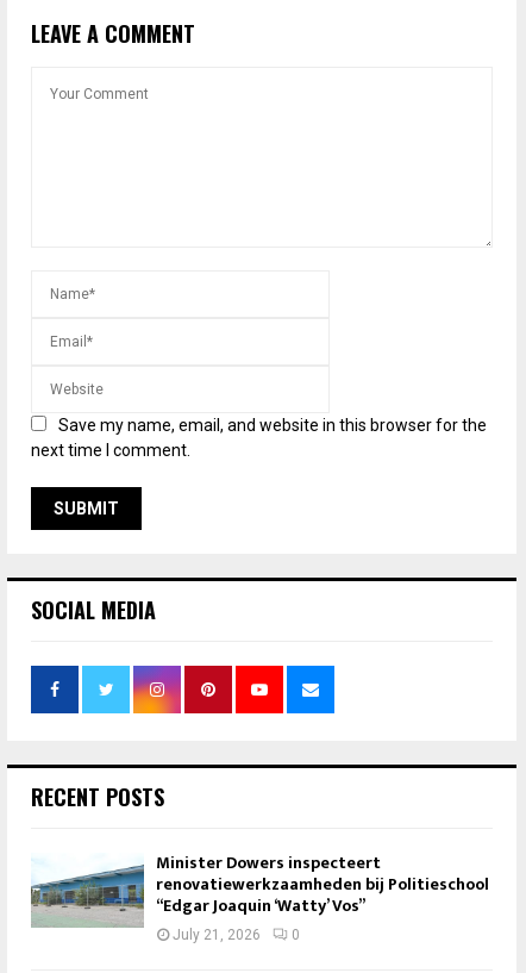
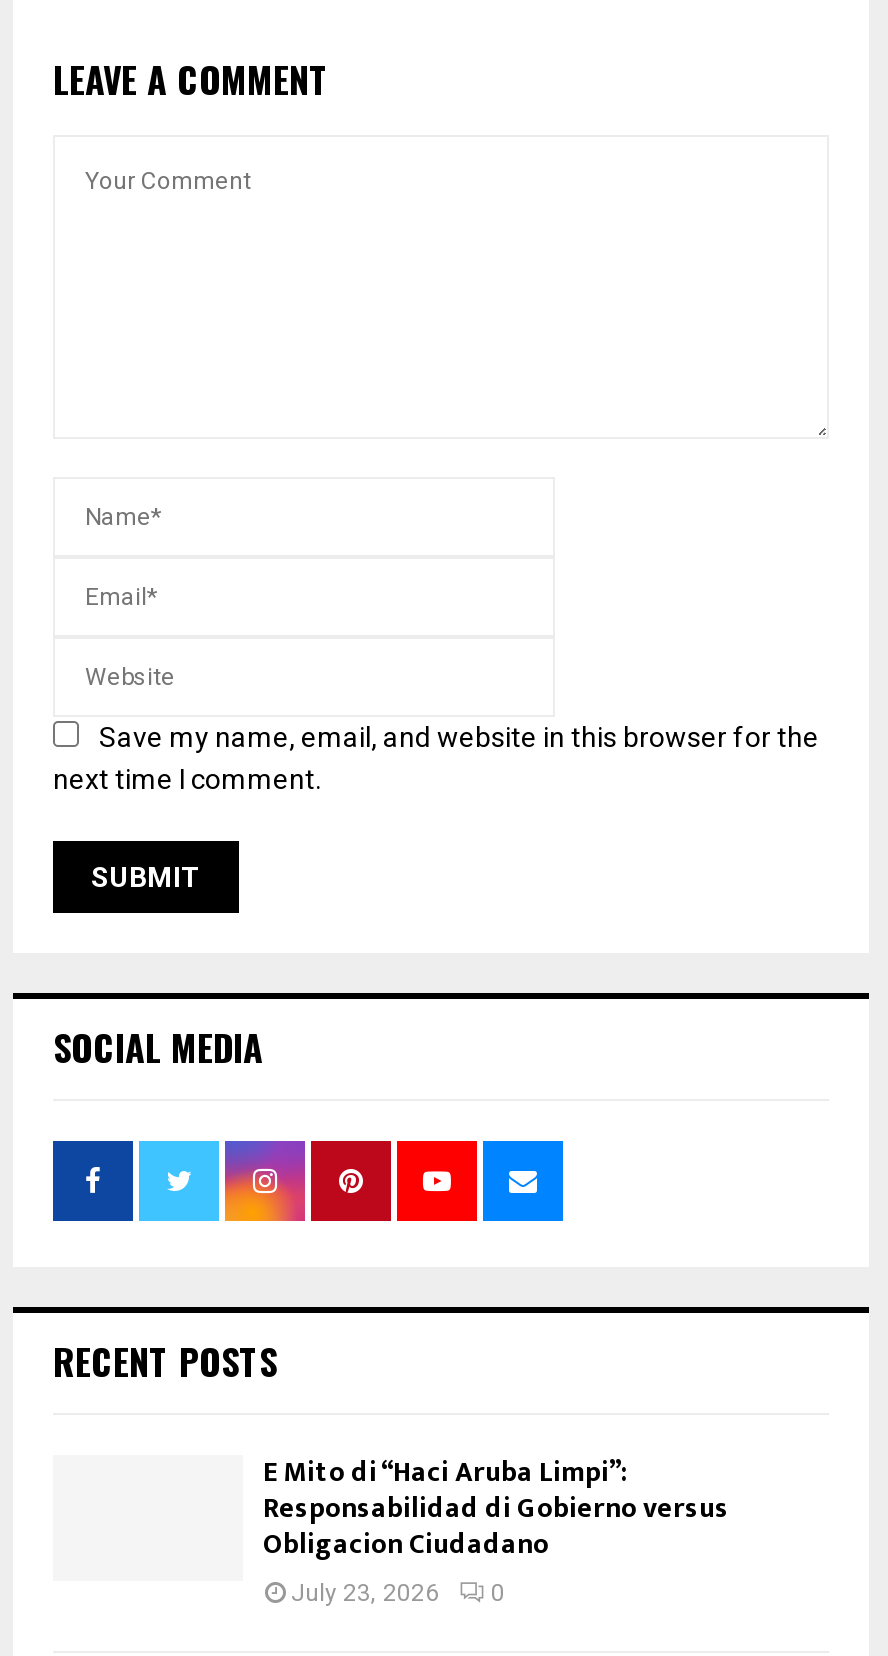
[156,849,489,943] Minister Dowers inspecteert | renovatiewerkzaamheden bij Politieschool | “Edgar Joaquin ‘Watty’ Vos” | July 21, 2026 -> [263,1449,729,1607] E Mito di “Haci Aruba Limpi”: | Responsabilidad di Gobierno versus | Obligacion Ciudadano | July 23, 2026
[30,865,139,928] [image] -> none

